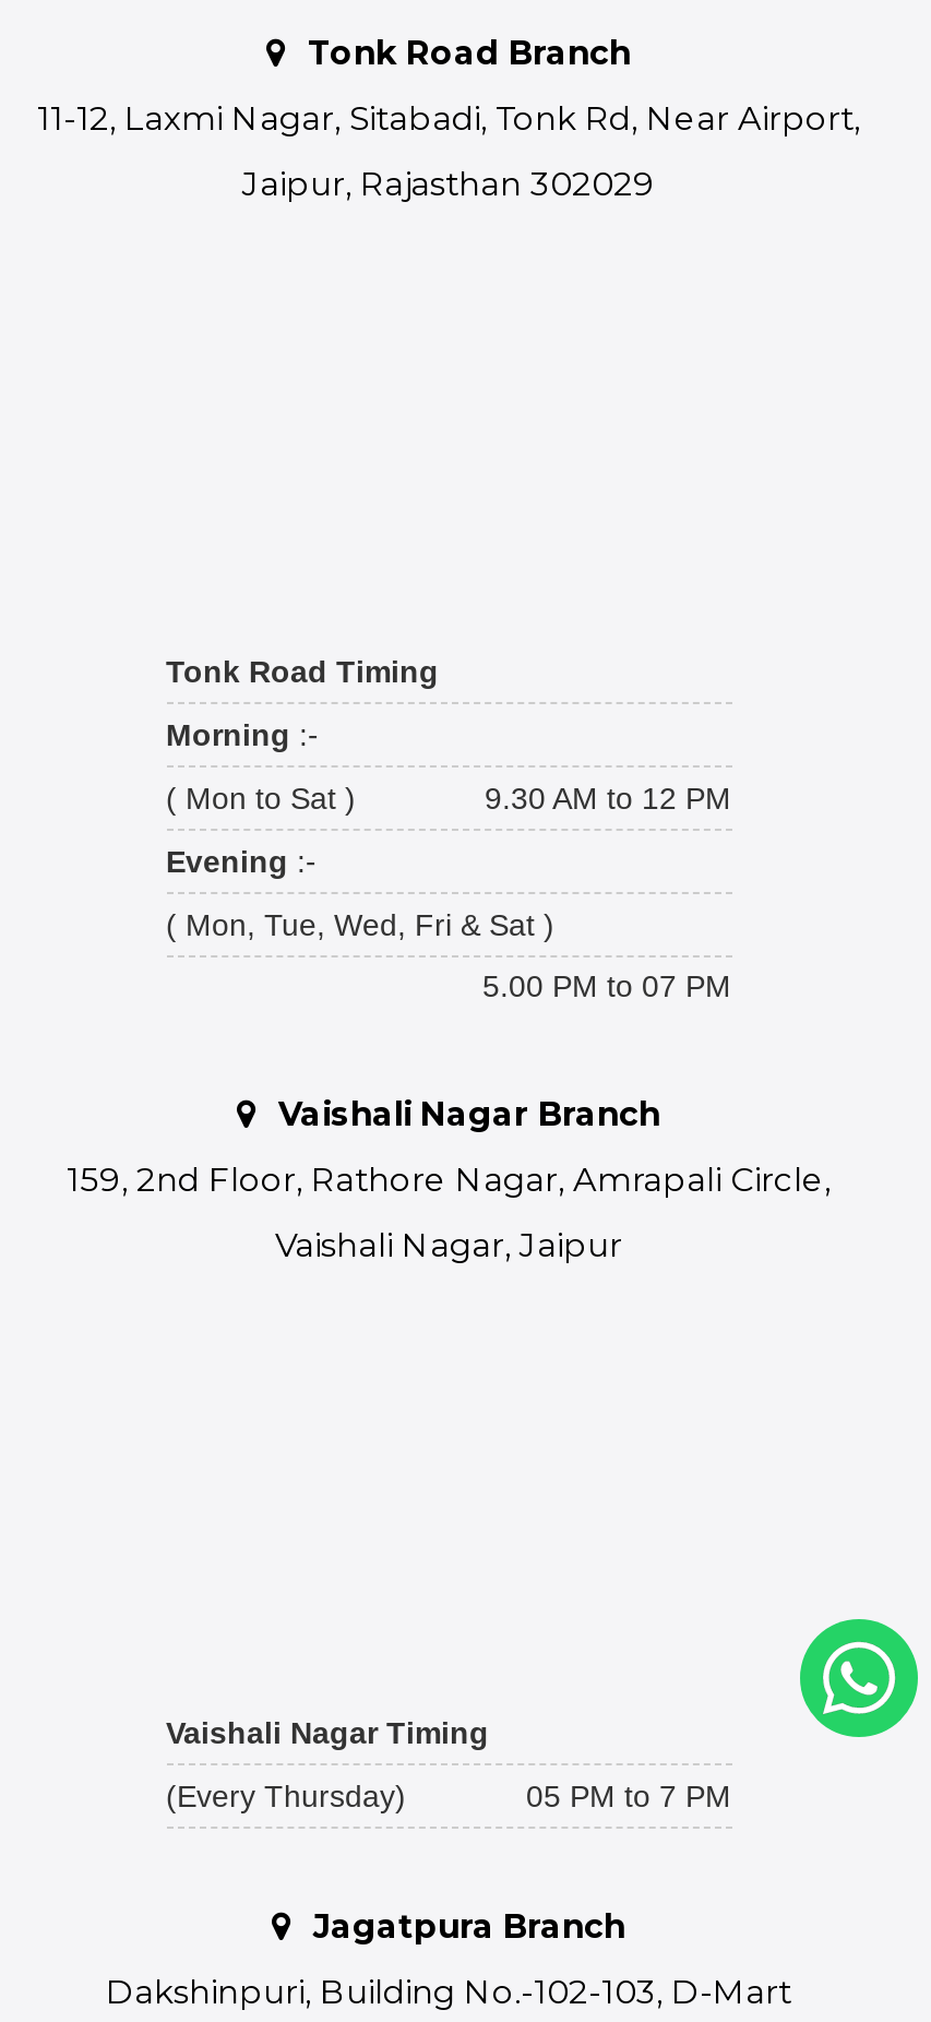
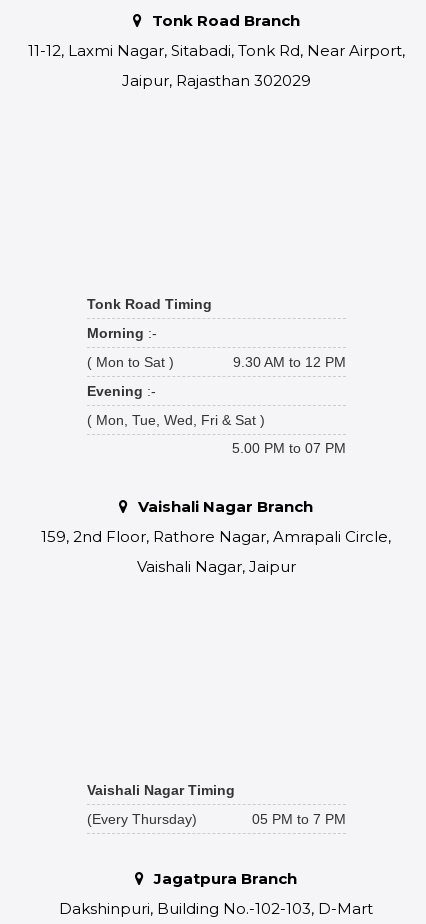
[798,1617,920,1739] [image] -> none

